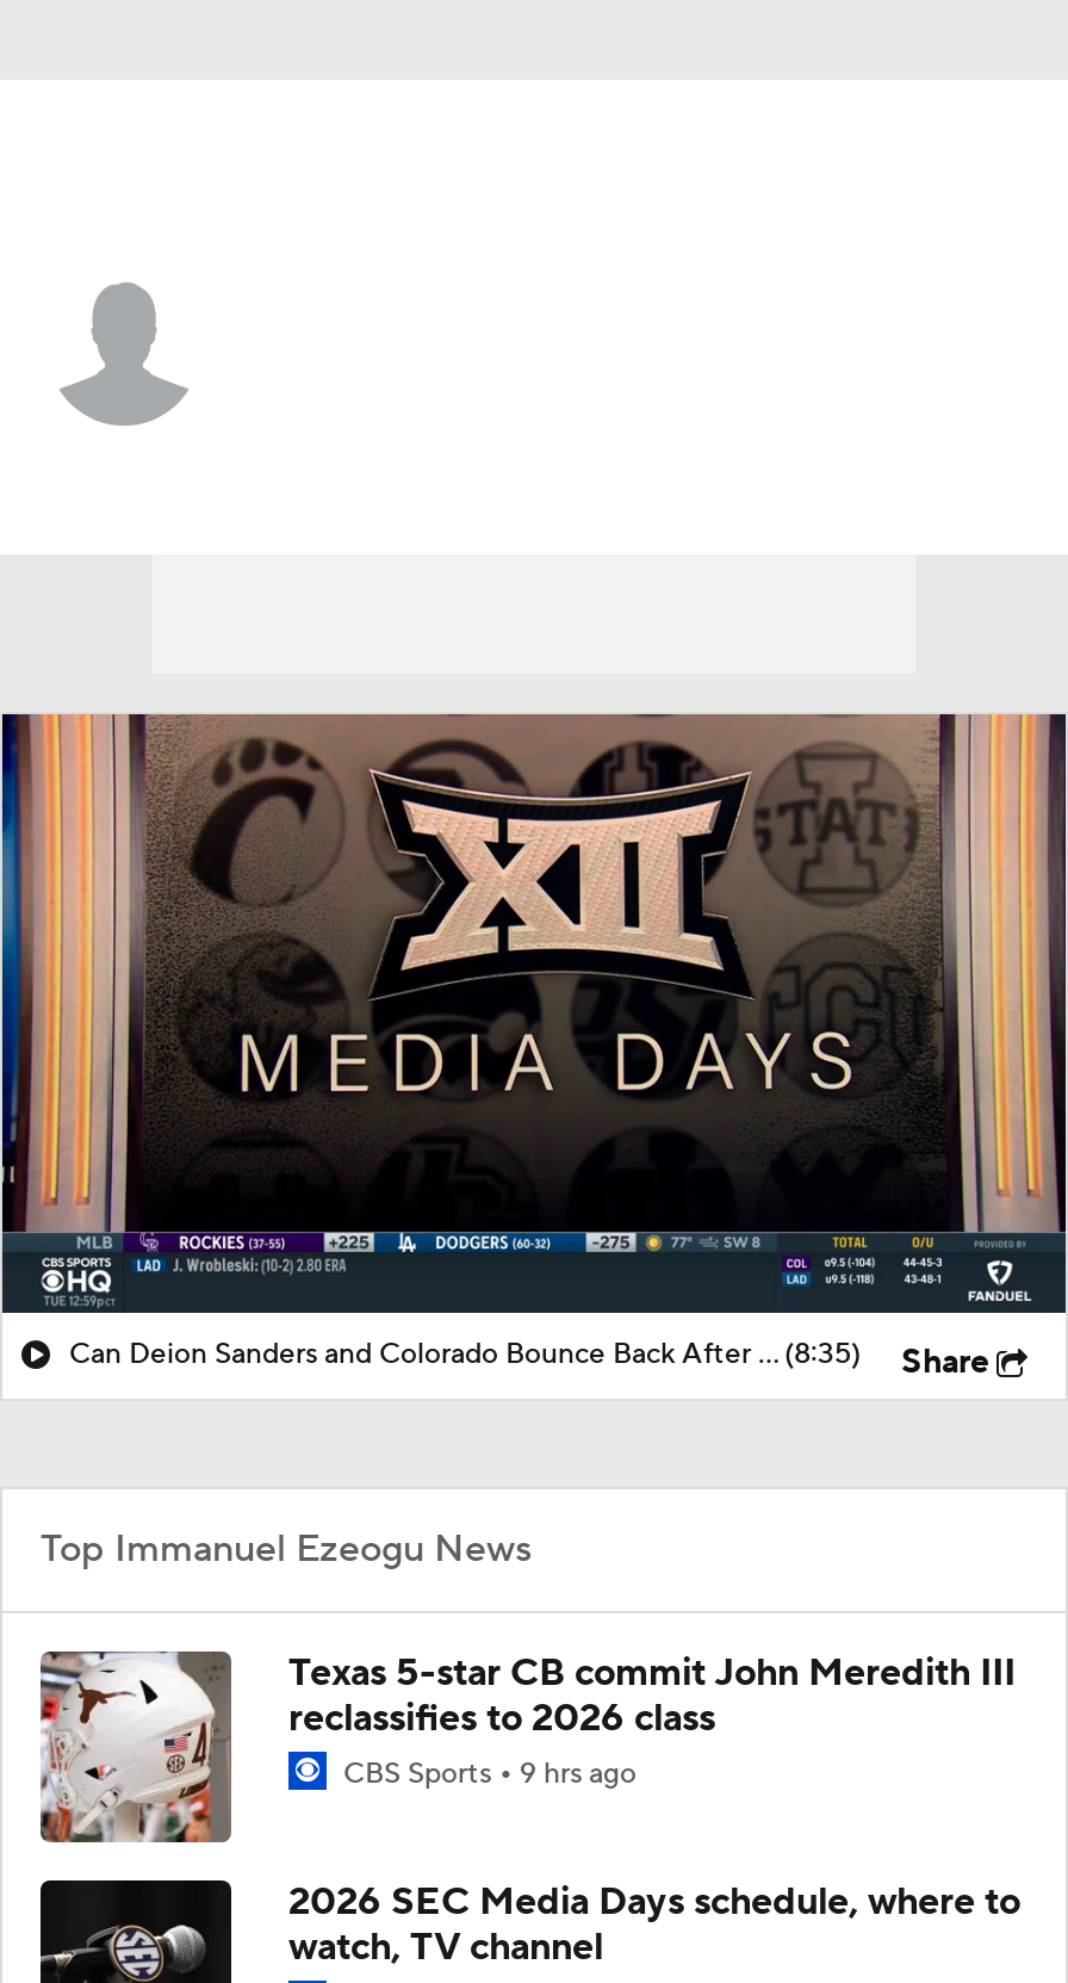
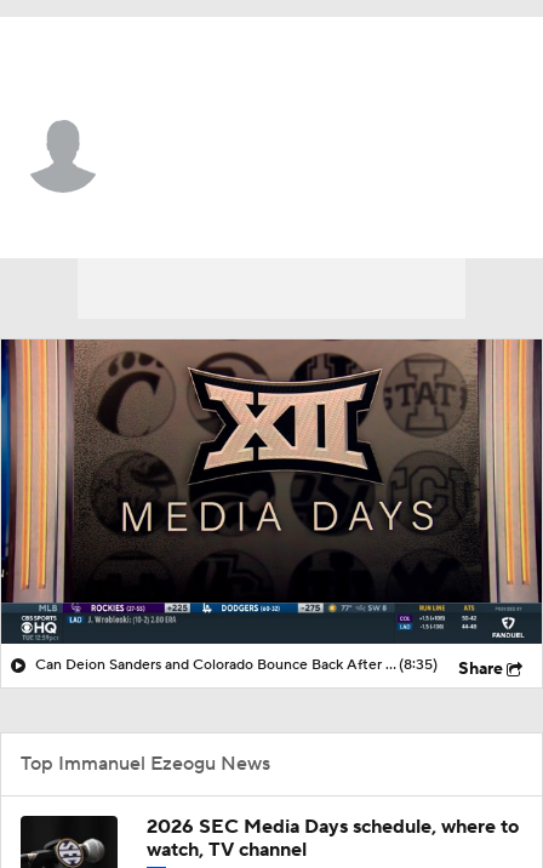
[41,1649,1016,1845] [image] | Texas 5-star CB commit John Meredith III | reclassifies to 2026 class | CBS Sports 9 hrs ago -> none

